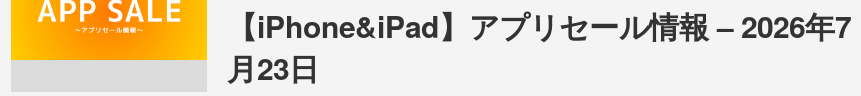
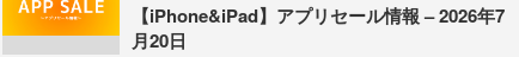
[227,46,319,90] 月23日 -> [132,28,187,54] 月20日

